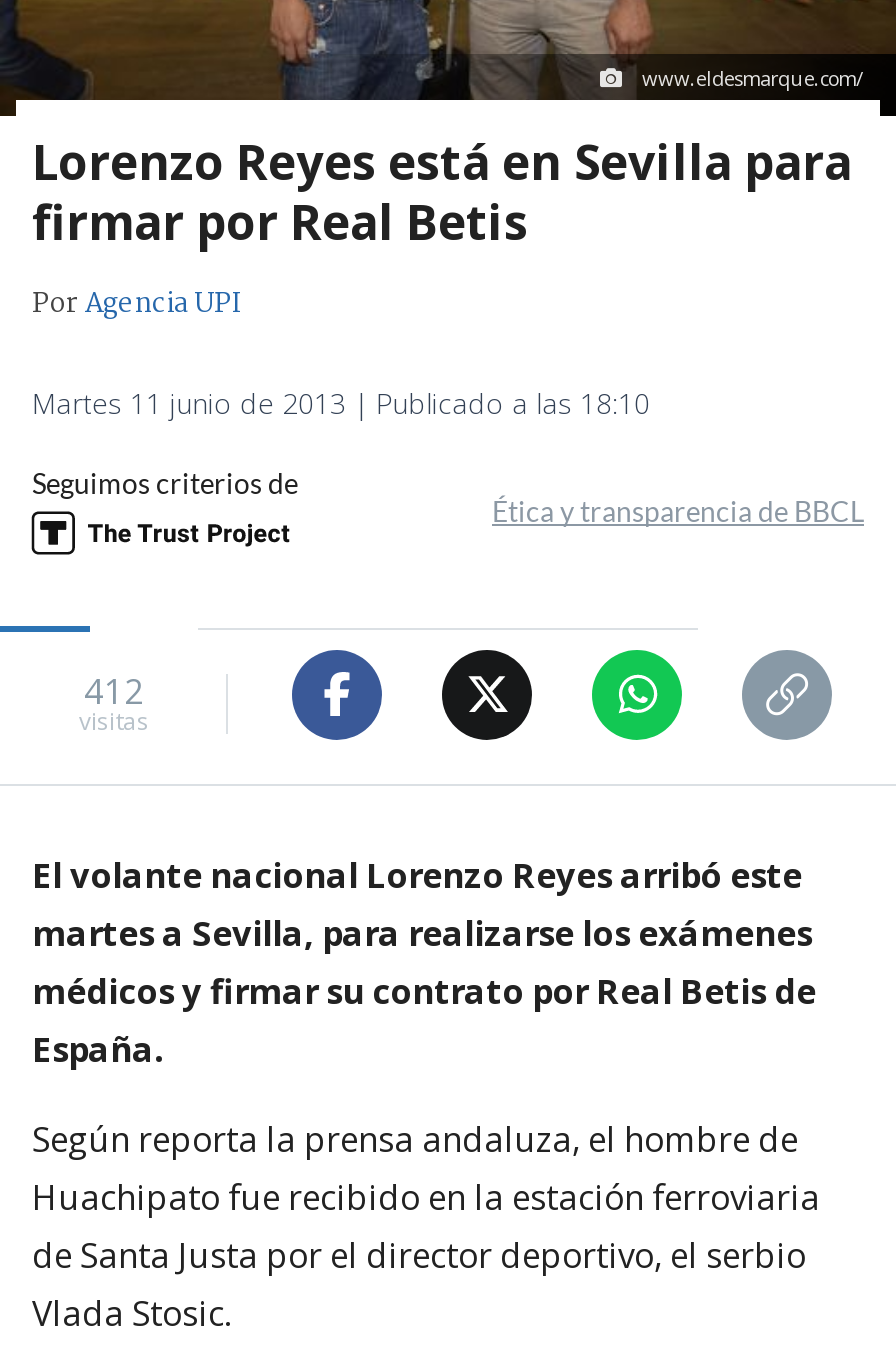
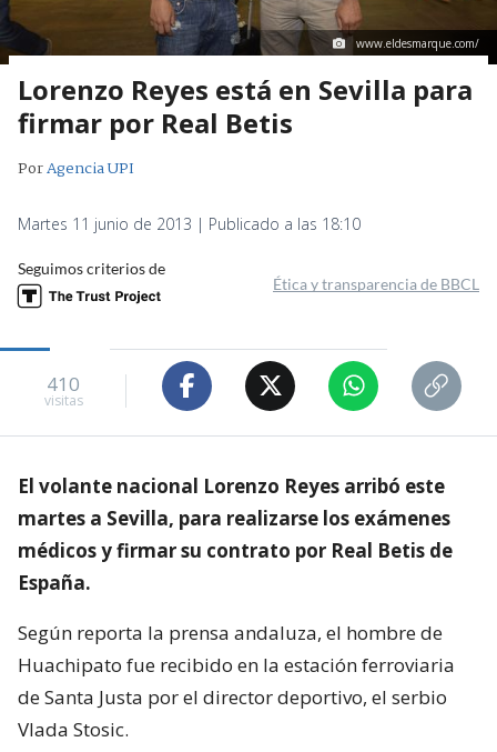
[84,669,144,715] 412 -> [47,371,80,397] 410

